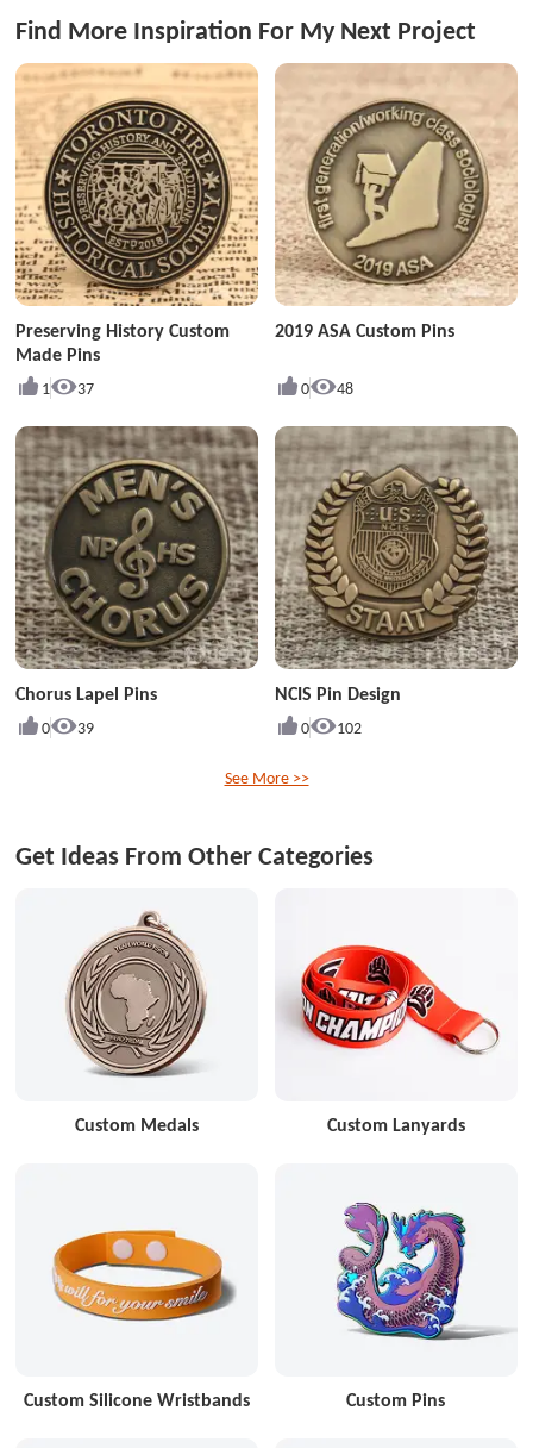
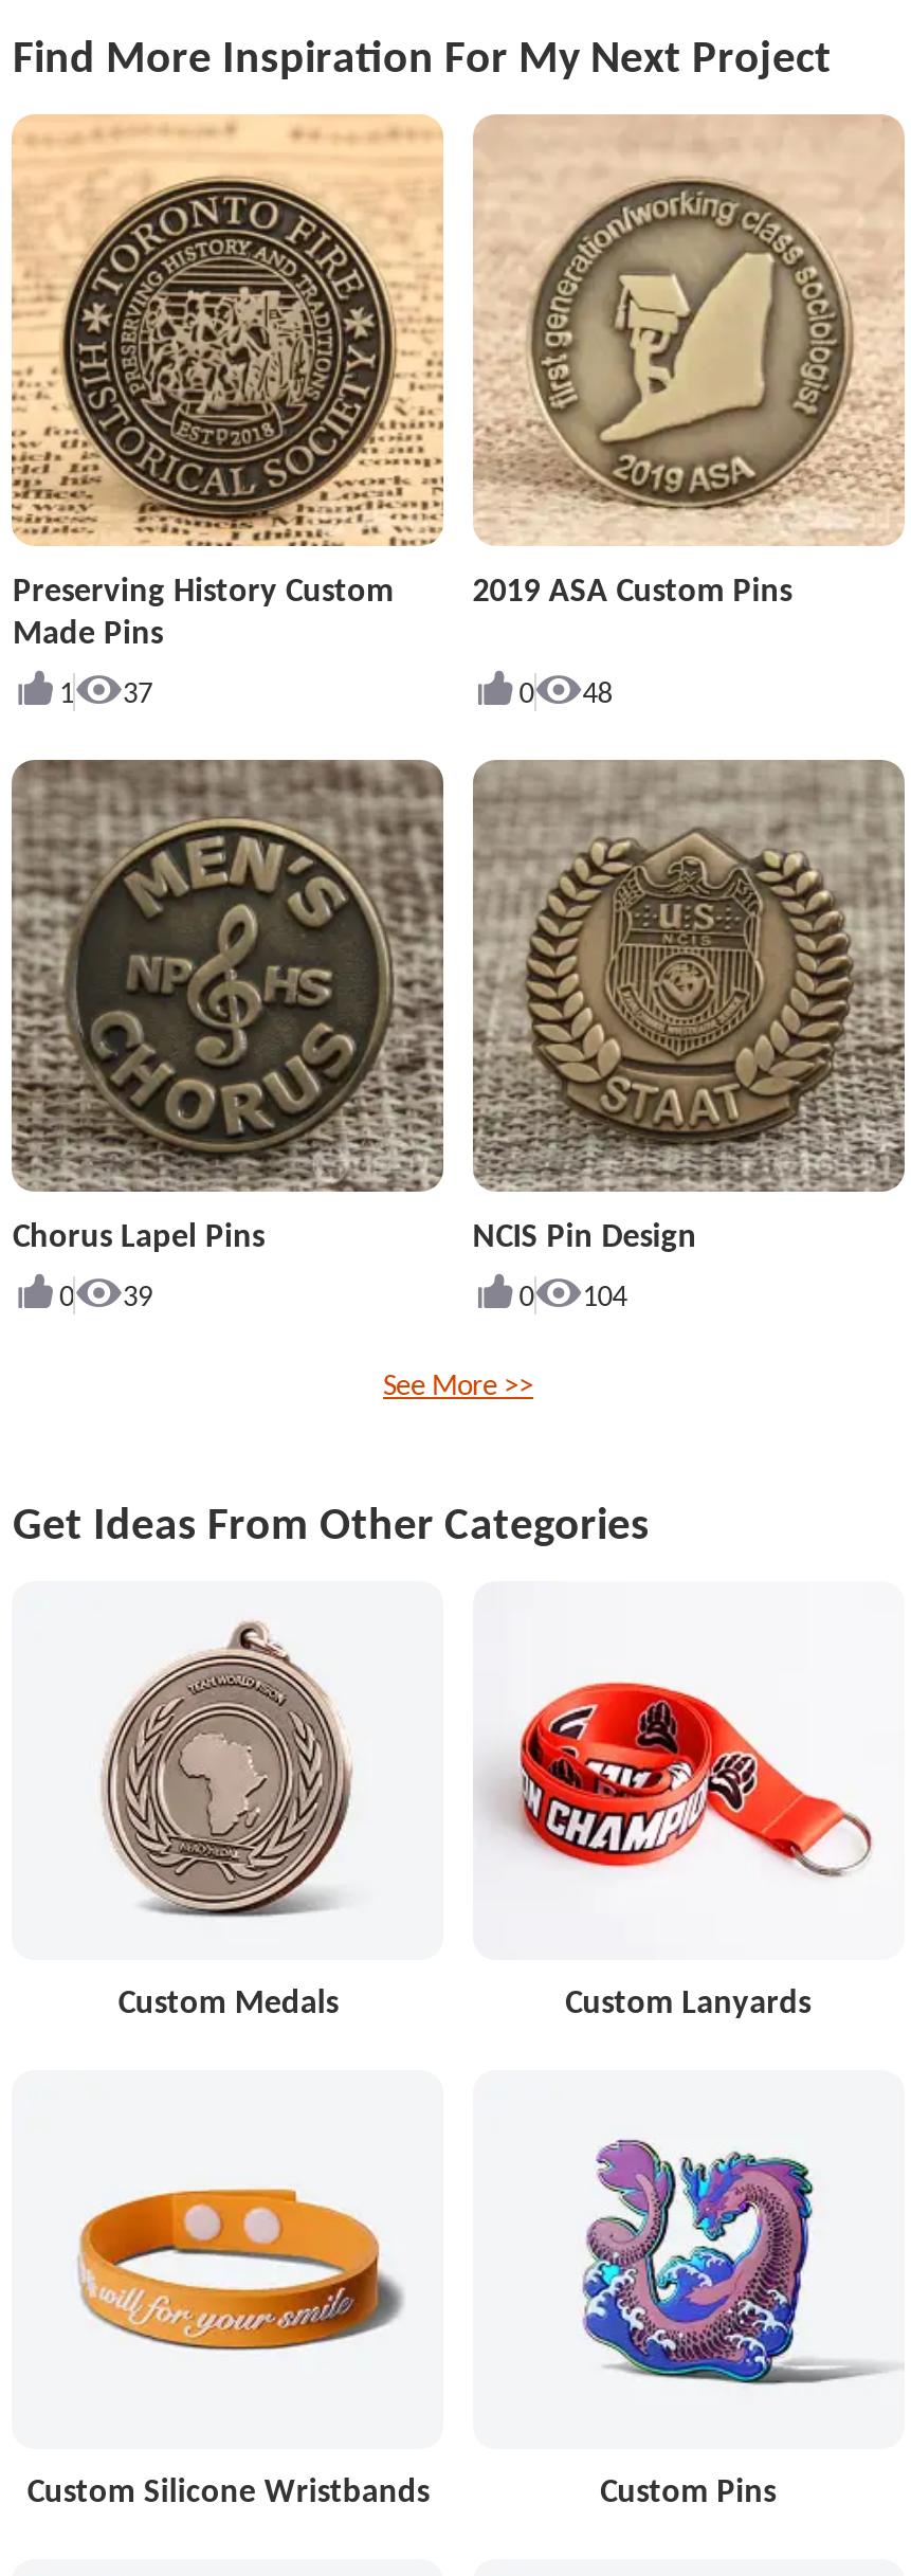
[301,716,361,738] 0 102 -> [519,1276,627,1314] 0 104

